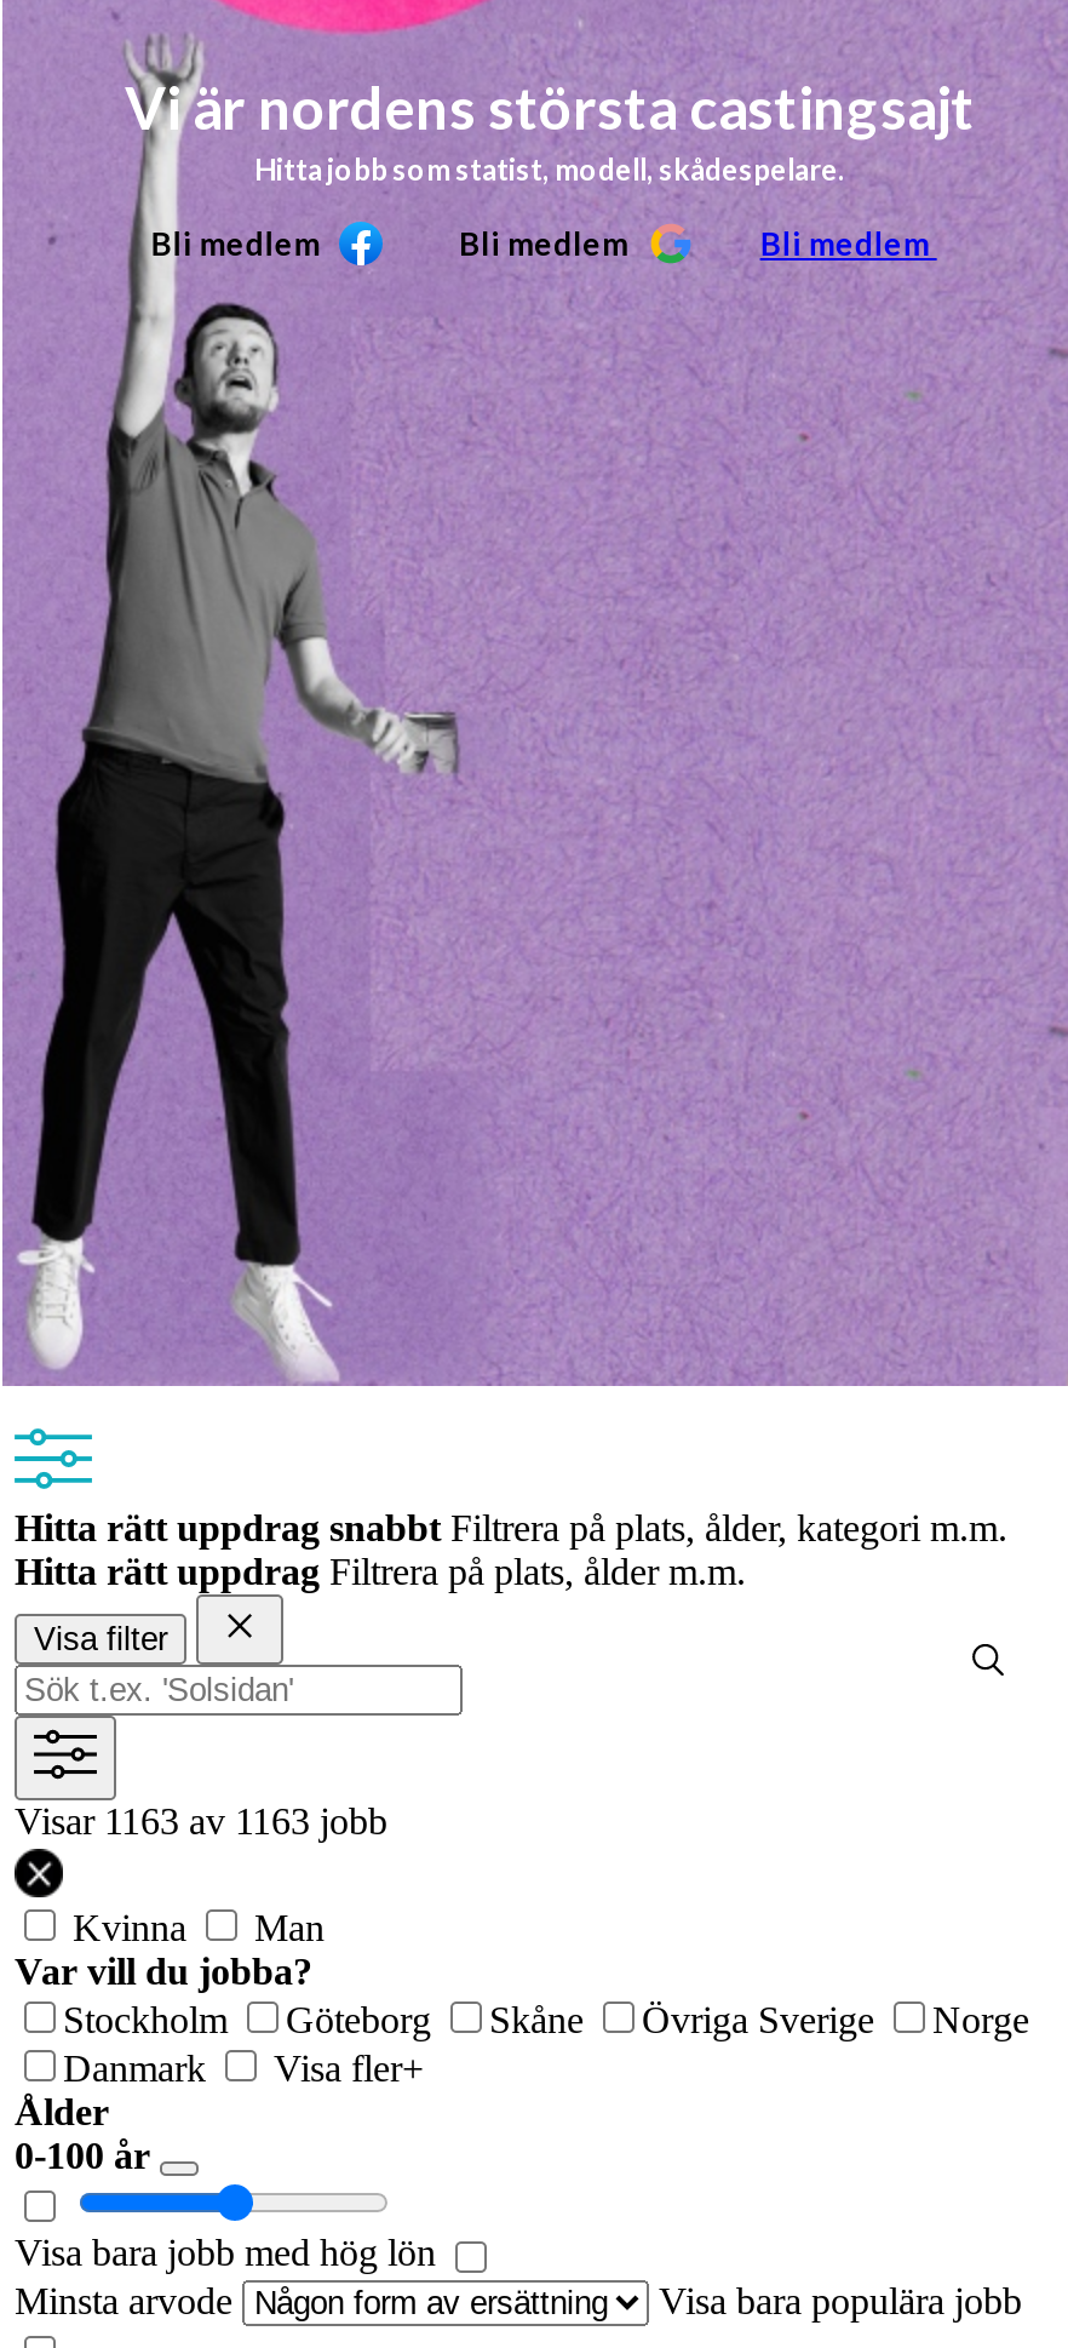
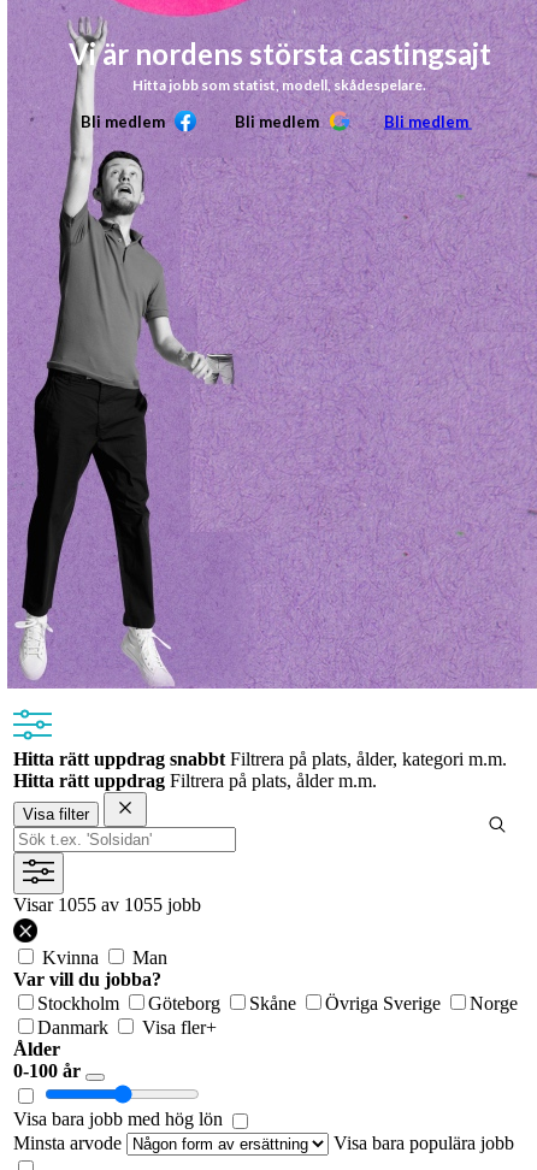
[15,1800,387,1842] Visar1163 av 1163 jobb -> [13,894,201,915] Visar1055 av 1055 jobb

